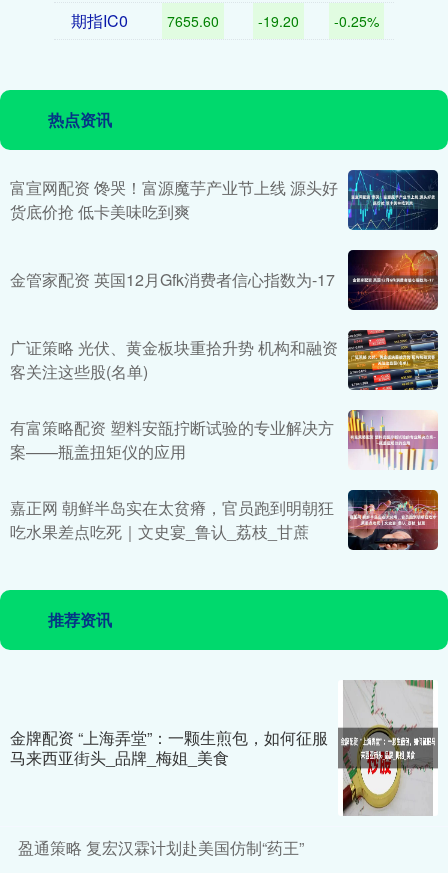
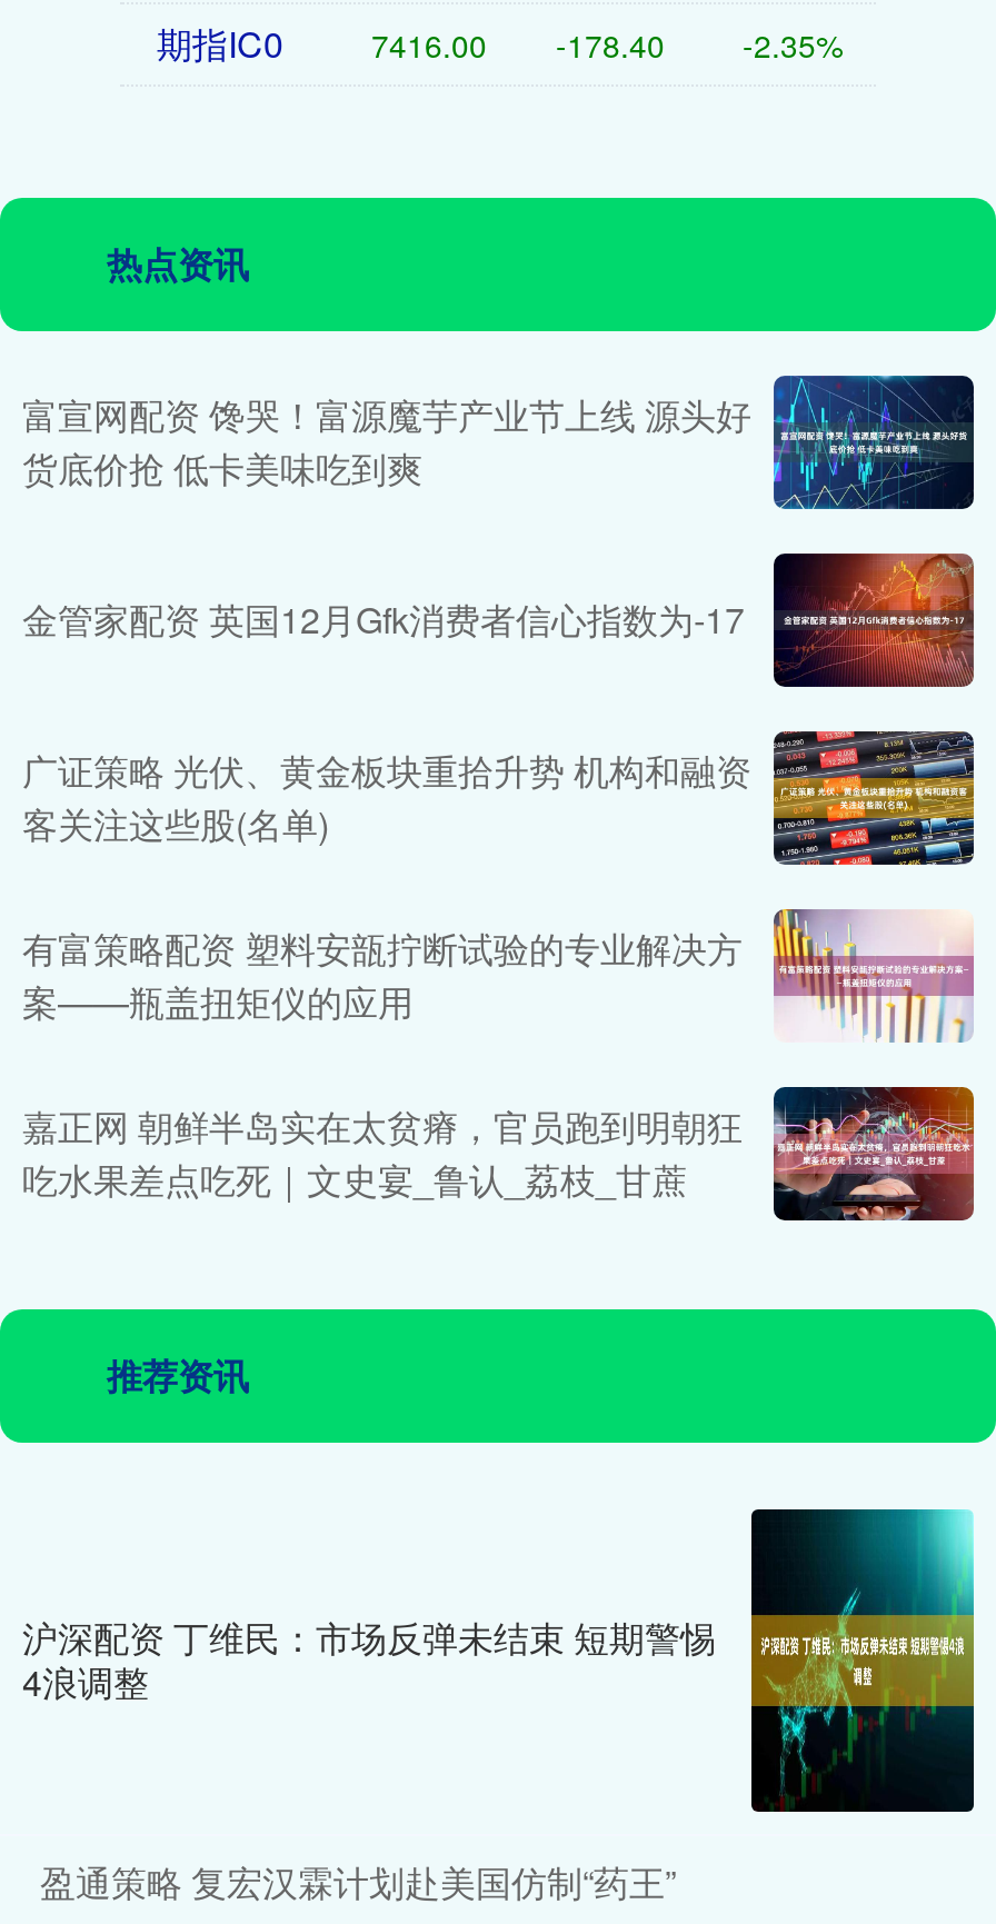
[167,11,219,31] 7655.60 -> [371,23,487,68] 7416.00
[258,11,299,31] -19.20 -> [556,23,665,68] -178.40
[334,11,379,31] -0.25% -> [743,23,843,68] -2.35%
[10,679,438,816] [image] | 金牌配资 “上海弄堂”：一颗生煎包，如何征服 | 马来西亚街头_品牌_梅姐_美食 -> [22,1507,976,1814] [image] | 沪深配资 丁维民：市场反弹未结束 短期警惕 | 4浪调整

